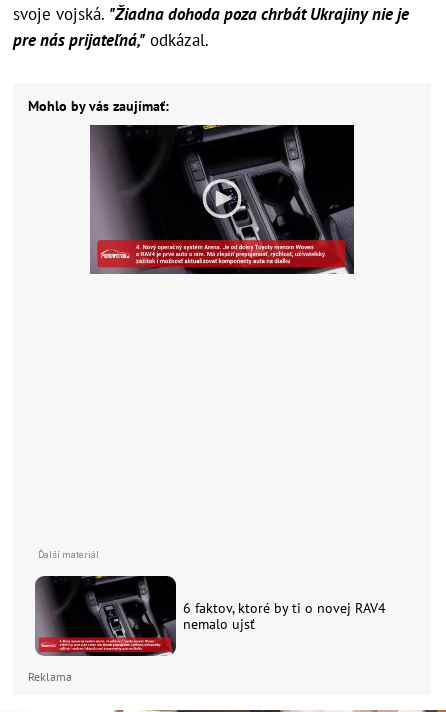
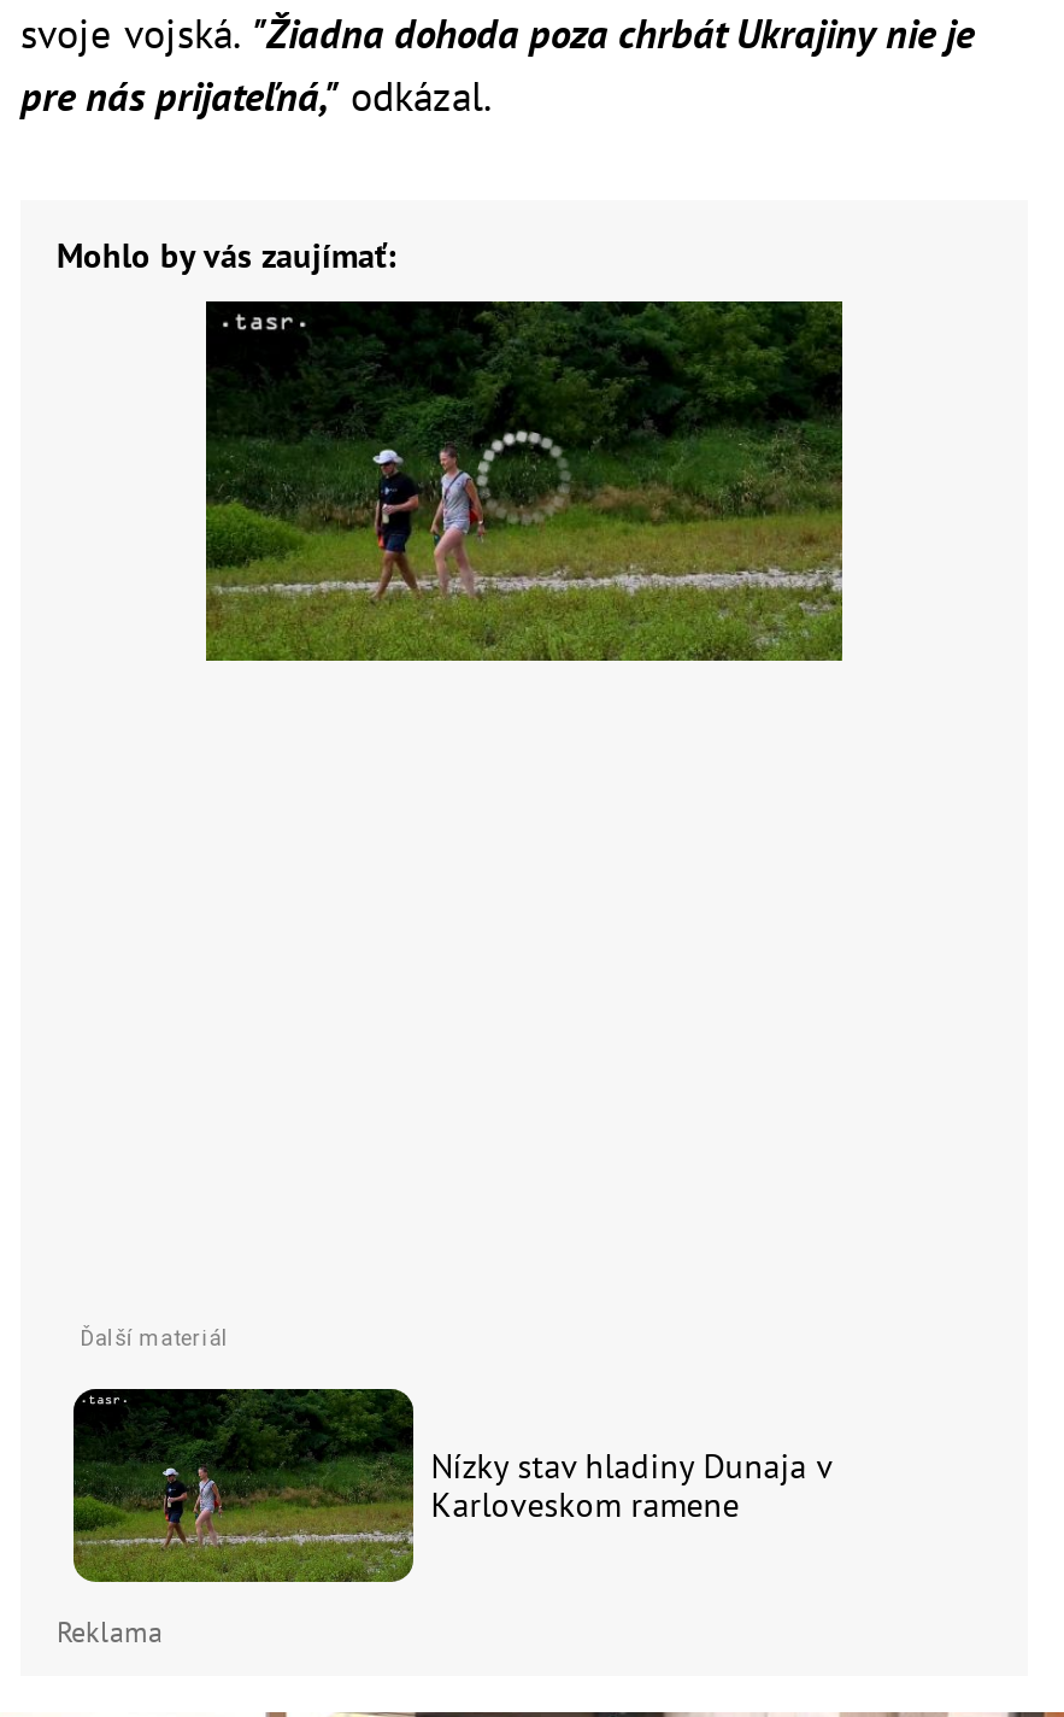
[89,124,355,275] [image] -> [204,299,845,663] [image]
[34,575,386,657] [image] | 6 faktov, ktoré by ti o novej RAV4 | nemalo ujsť -> [71,1387,831,1584] [image] | Nízky stav hladiny Dunaja v | Karloveskom ramene

